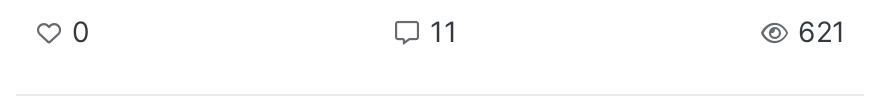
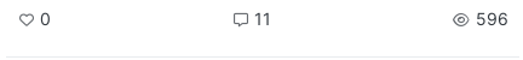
[790,14,846,48] 621 -> [471,8,508,29] 596

